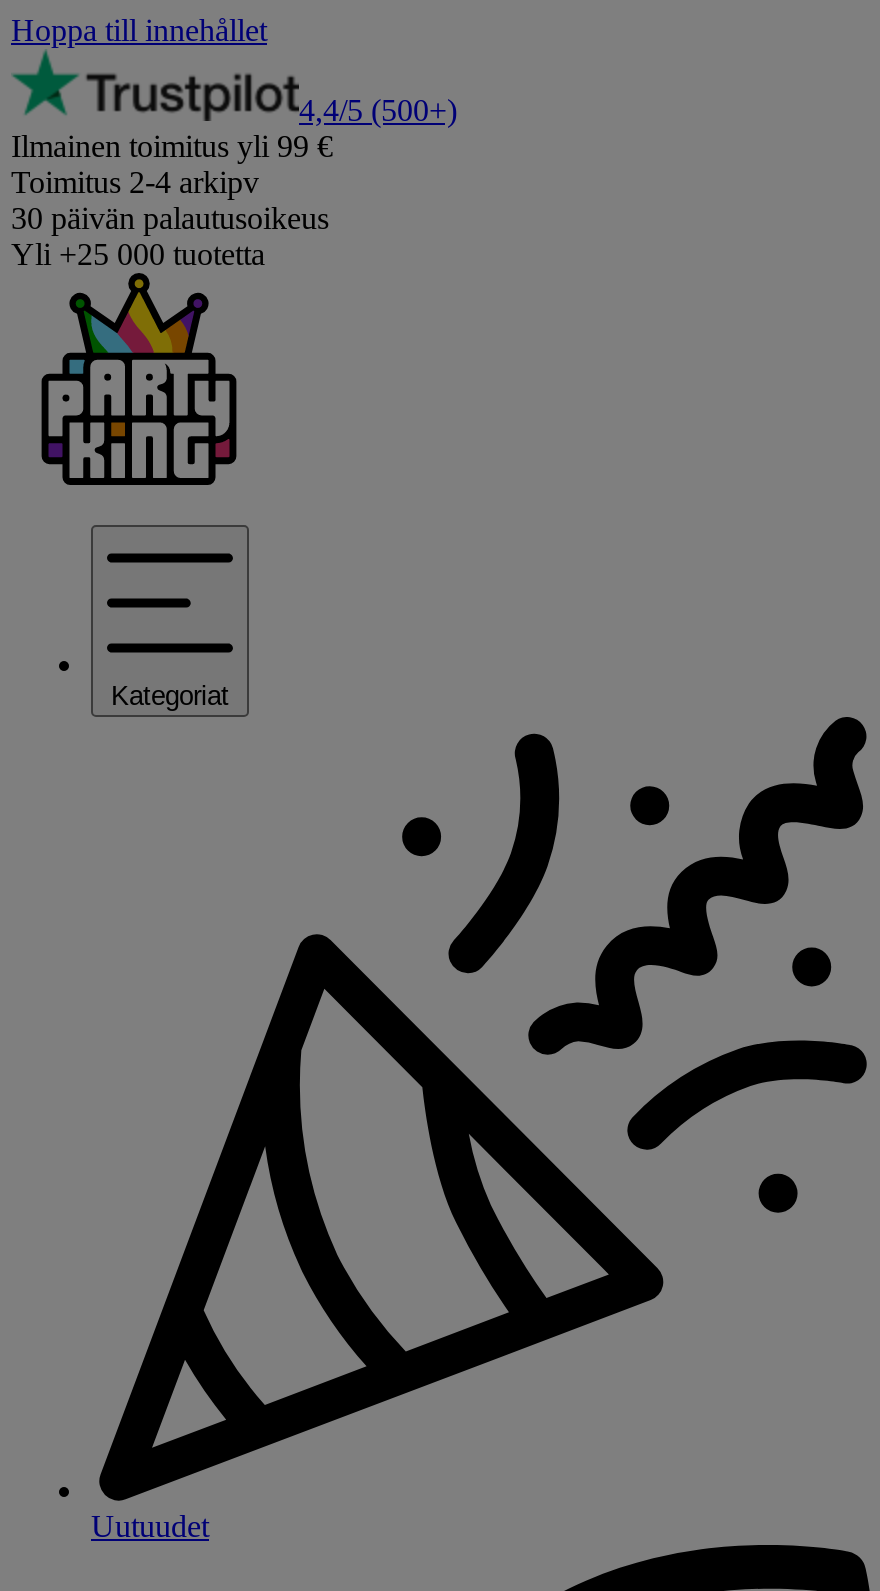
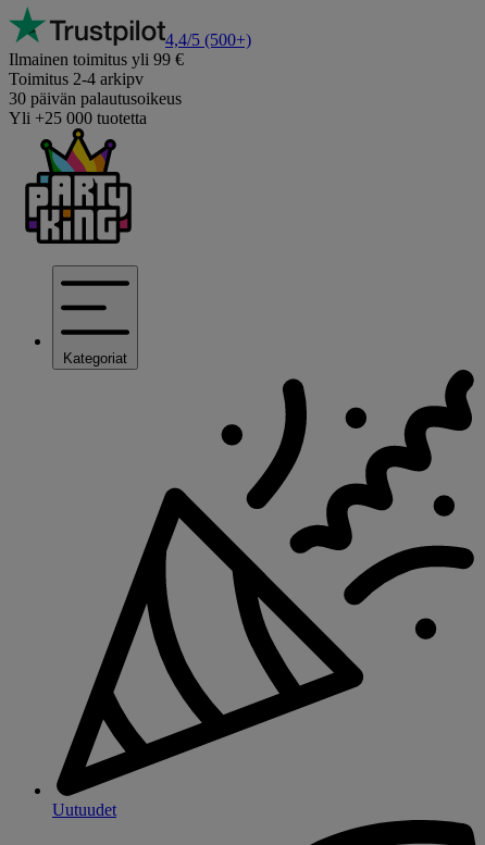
[11,13,267,47] Hoppa till innehållet -> none

